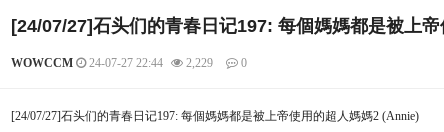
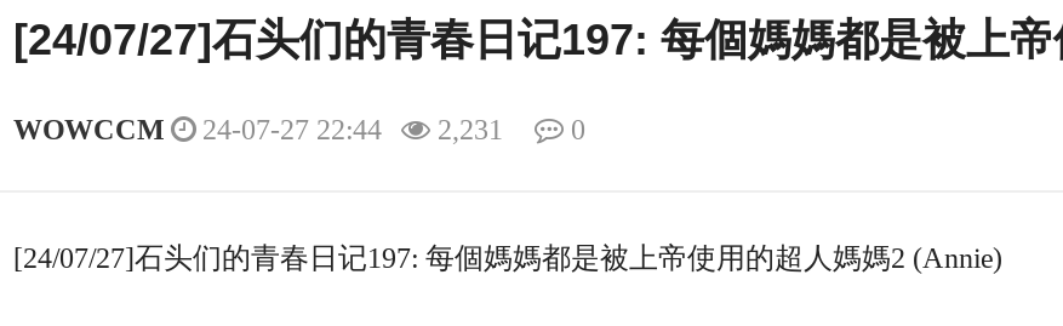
[11,56,247,70] WOWCCM 24-07-27 22:44 2,229 0 -> [13,113,585,147] WOWCCM 24-07-27 22:44 2,231 0

